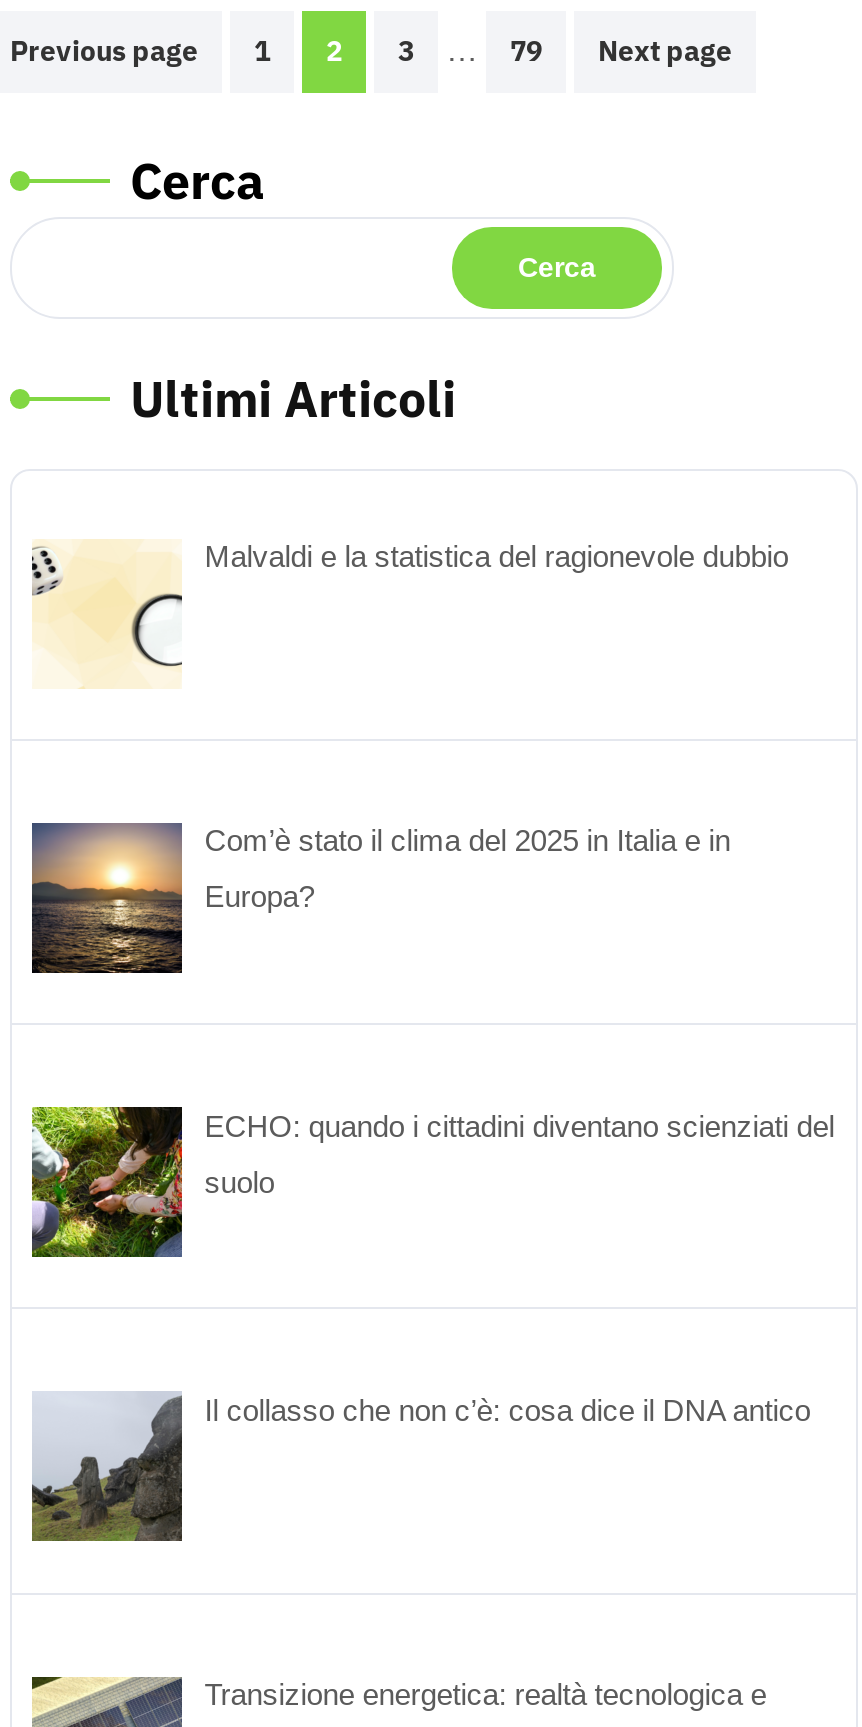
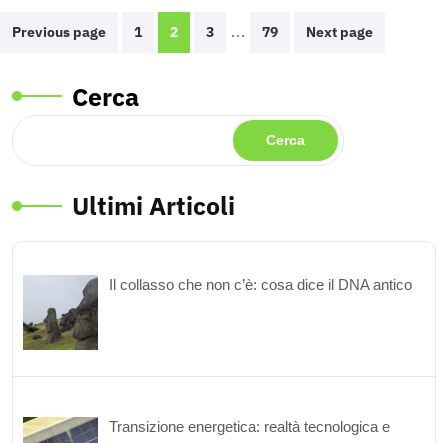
[30,539,788,688] [image] | Malvaldi e la statistica del ragionevole dubbio -> none
[30,820,730,976] [image] | Com’è stato il clima del 2025 in Italia e in | Europa? -> none
[30,1104,834,1258] [image] | ECHO: quando i cittadini diventano scienziati del | suolo -> none

